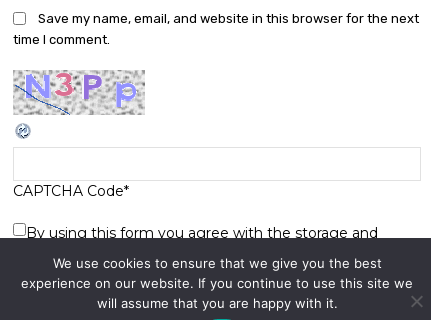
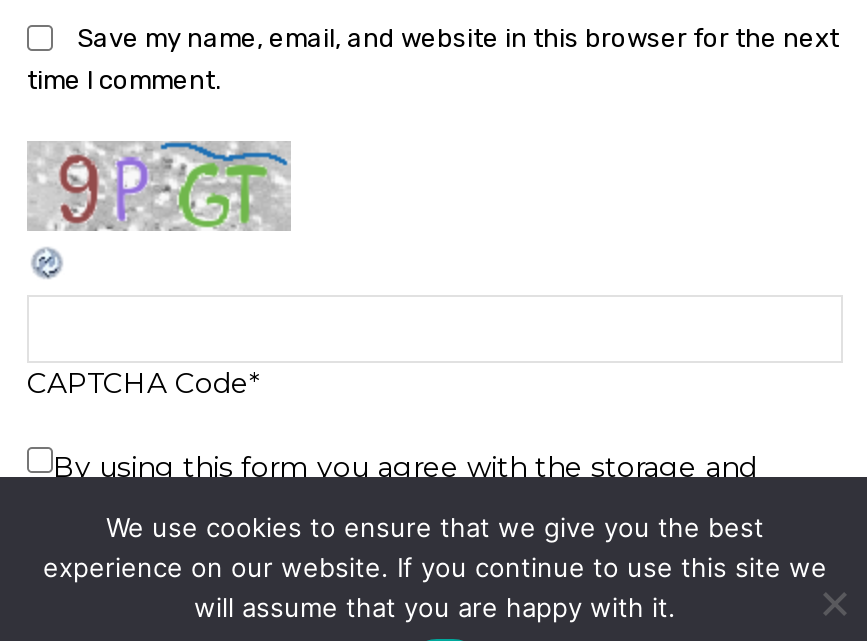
[15,70,145,115] [image] -> [29,141,289,231] [image]

